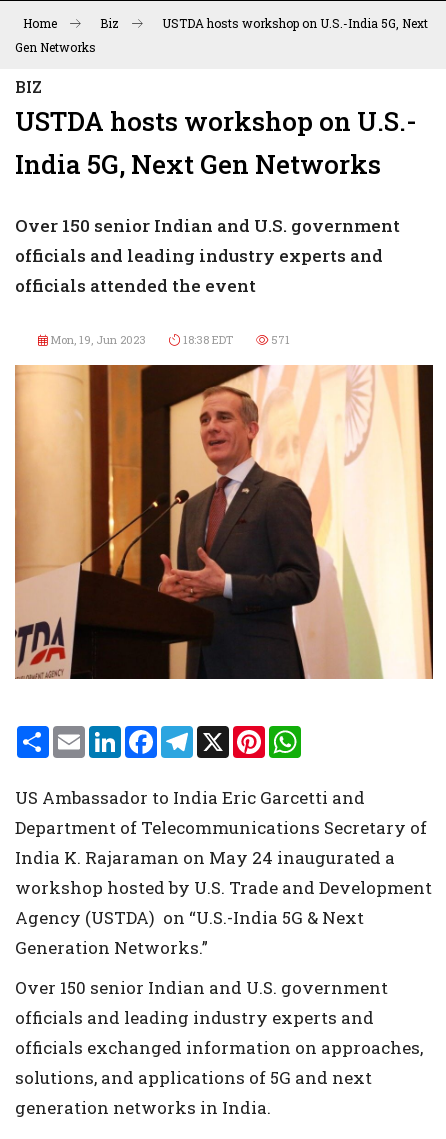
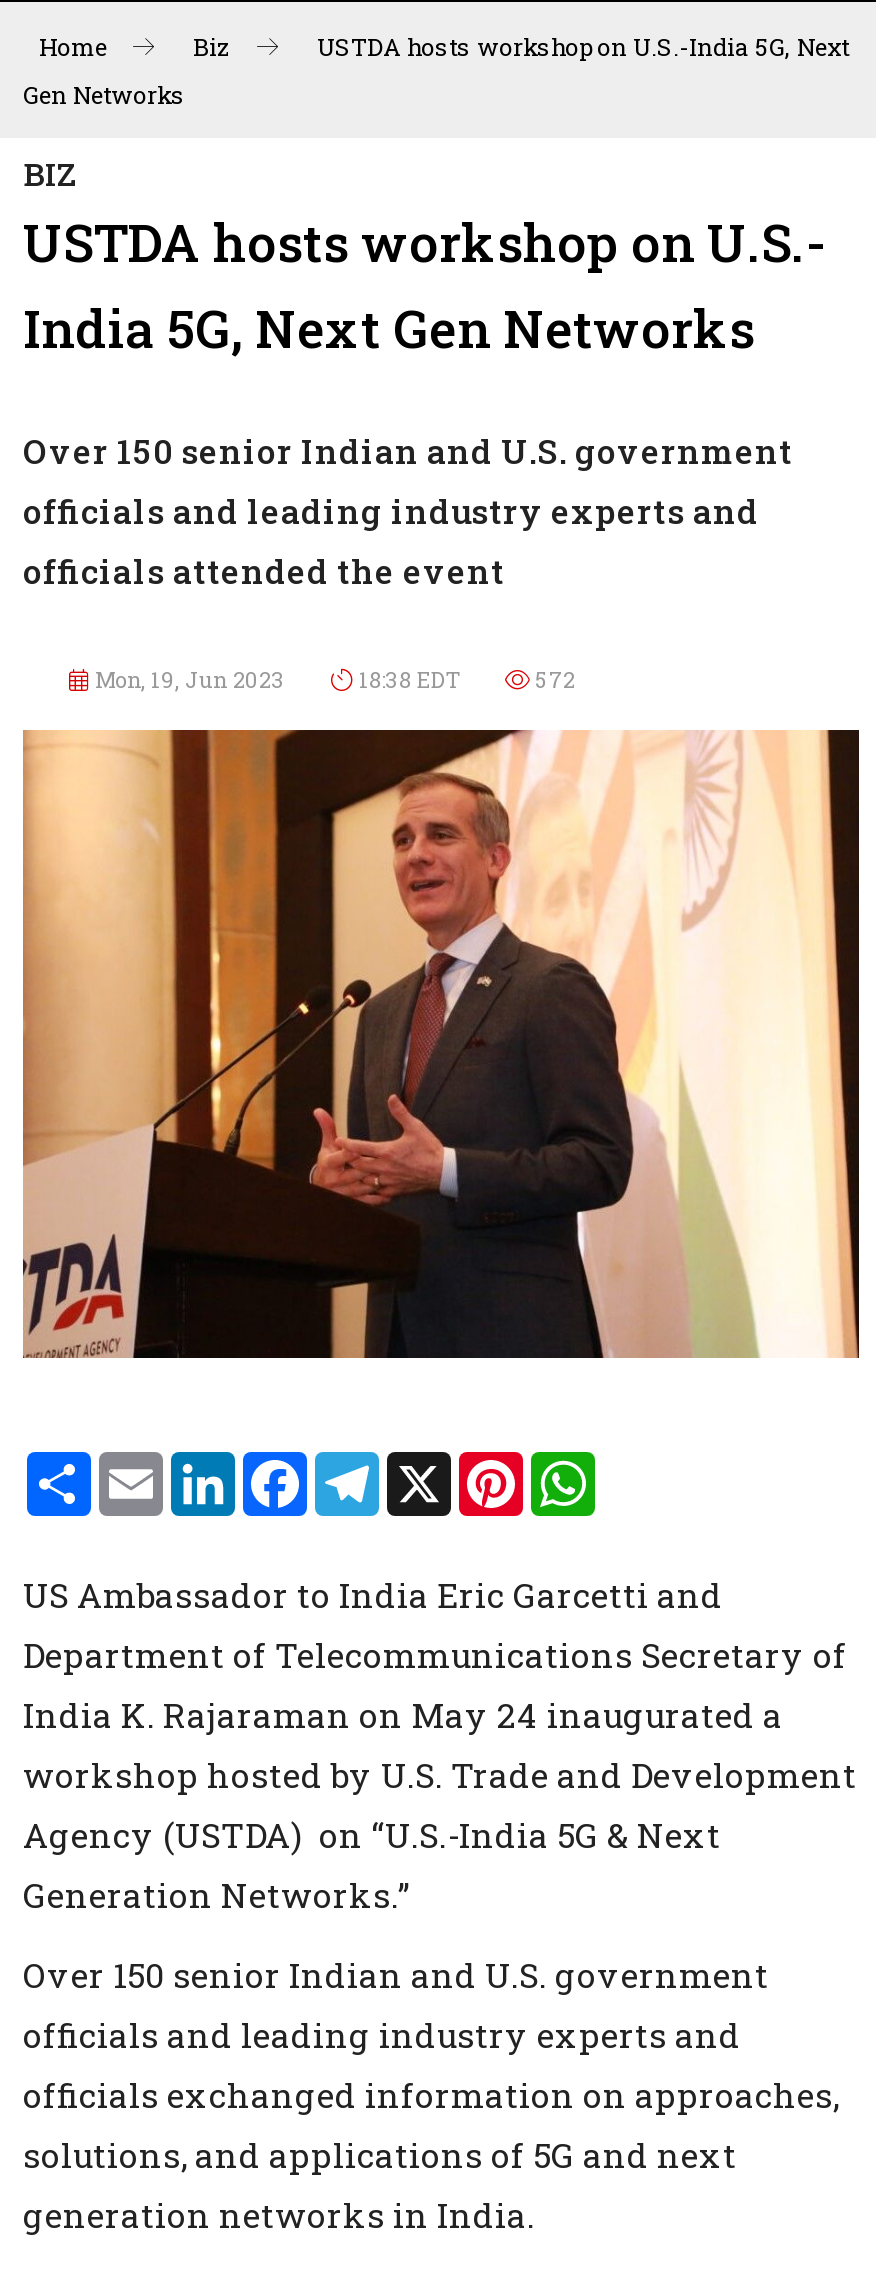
[268,332,296,347] 571 -> [529,664,587,694] 572

